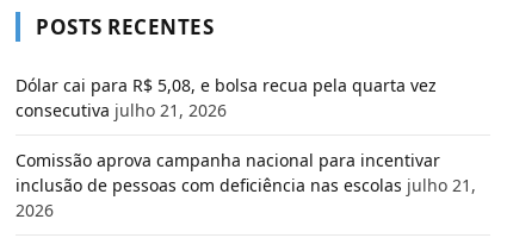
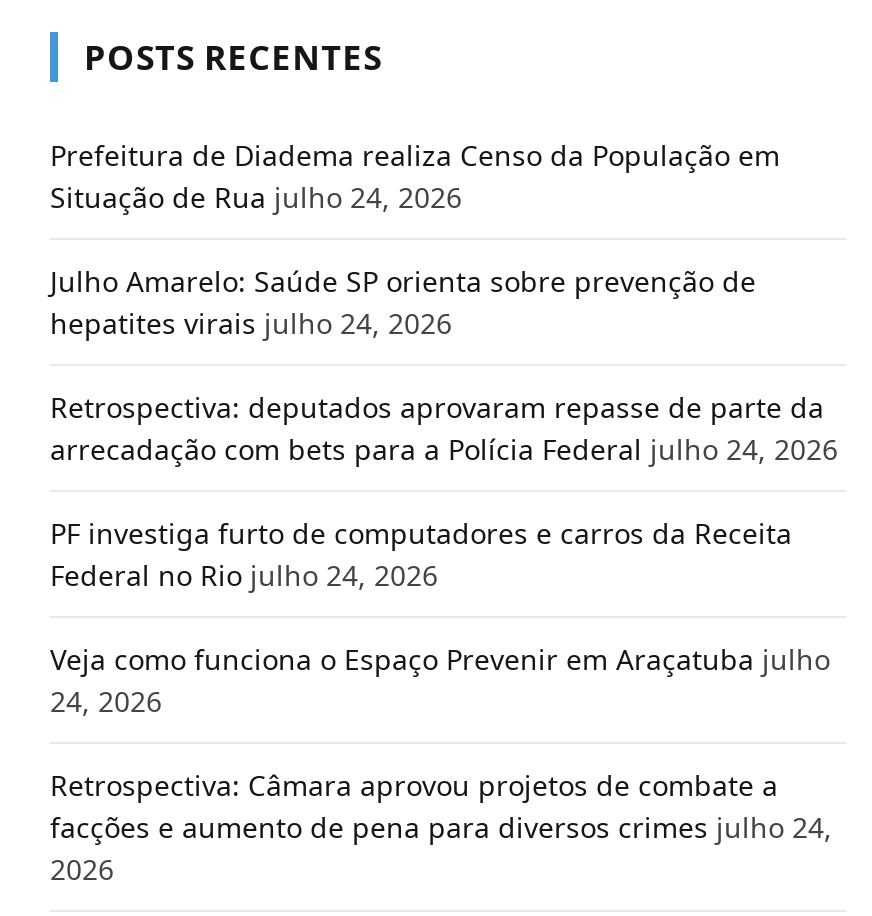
[16,74,476,197] Dólar cai para R$ 5,08, e bolsa recua pela quarta vez | consecutiva julho 21, 2026 | Comissão aprova campanha nacional para incentivar | inclusão de pessoas com deficiência nas escolas julho 21, -> [50,137,838,847] Prefeitura de Diadema realiza Censo da População em | Situação de Rua julho 24, 2026 | Julho Amarelo: Saúde SP orienta sobre prevenção de | hepatites virais julho 24, 2026 | Retrospectiva: deputados aprovaram repasse de parte da | arrecadação com bets para a Polícia Federal julho 24, 2026 | PF investiga furto de computadores e carros da Receita | Federal no Rio julho 24, 2026 | Veja como funciona o Espaço Prevenir em Araçatuba julho | 24, 2026 | Retrospectiva: Câmara aprovou projetos de combate a | facções e aumento de pena para diversos crimes julho 24,

